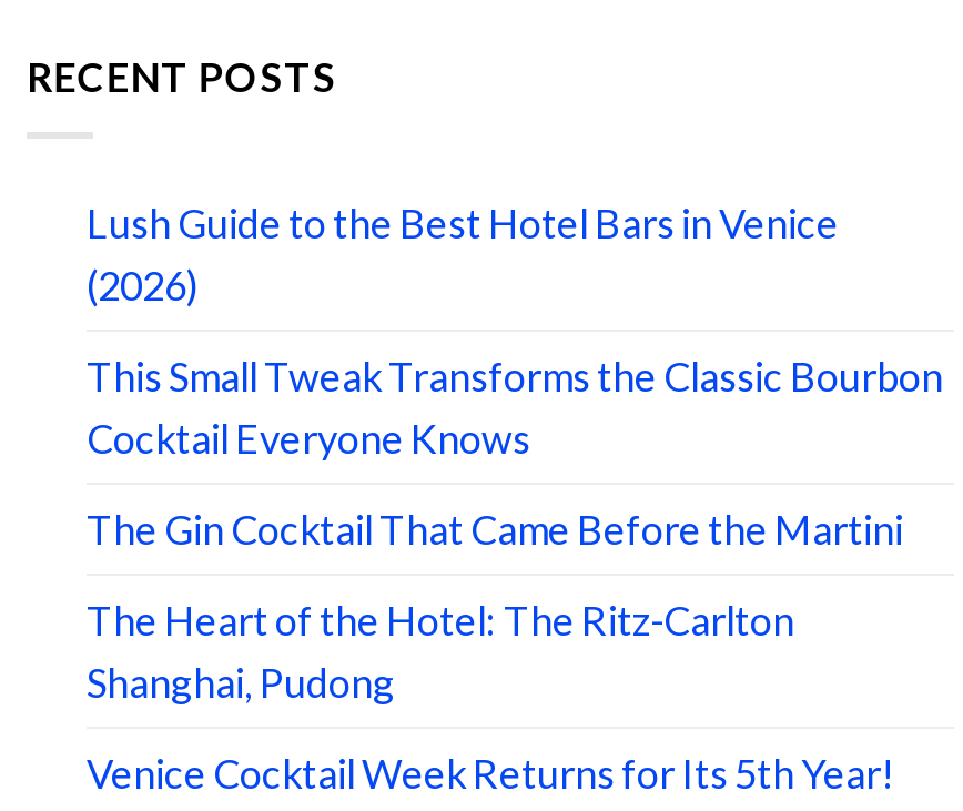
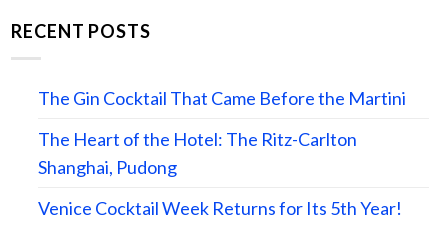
[87,199,943,463] Lush Guide to the Best Hotel Bars in Venice | (2026) | This Small Tweak Transforms the Classic Bourbon | Cocktail Everyone Knows -> none

